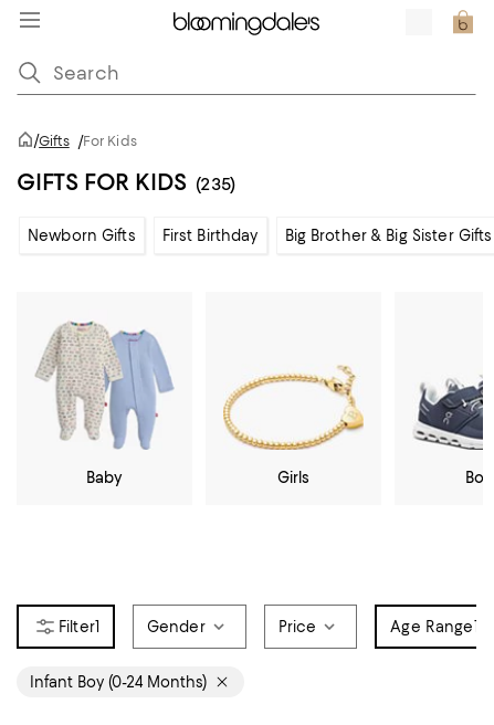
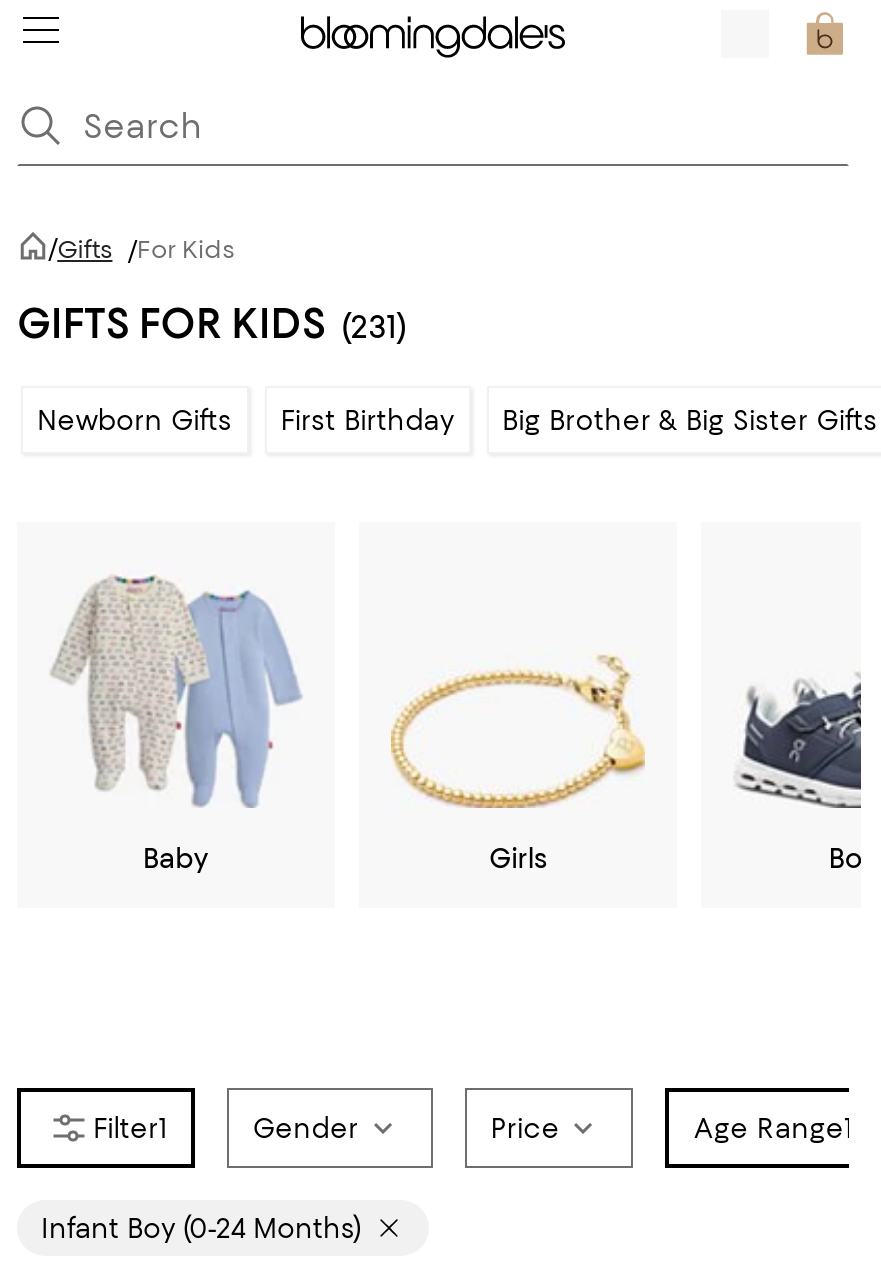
[17,168,235,196] GIFTS FOR KIDS (235) -> [17,298,407,348] GIFTS FOR KIDS (231)

